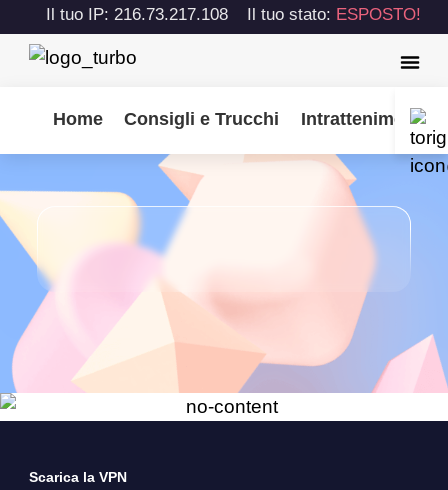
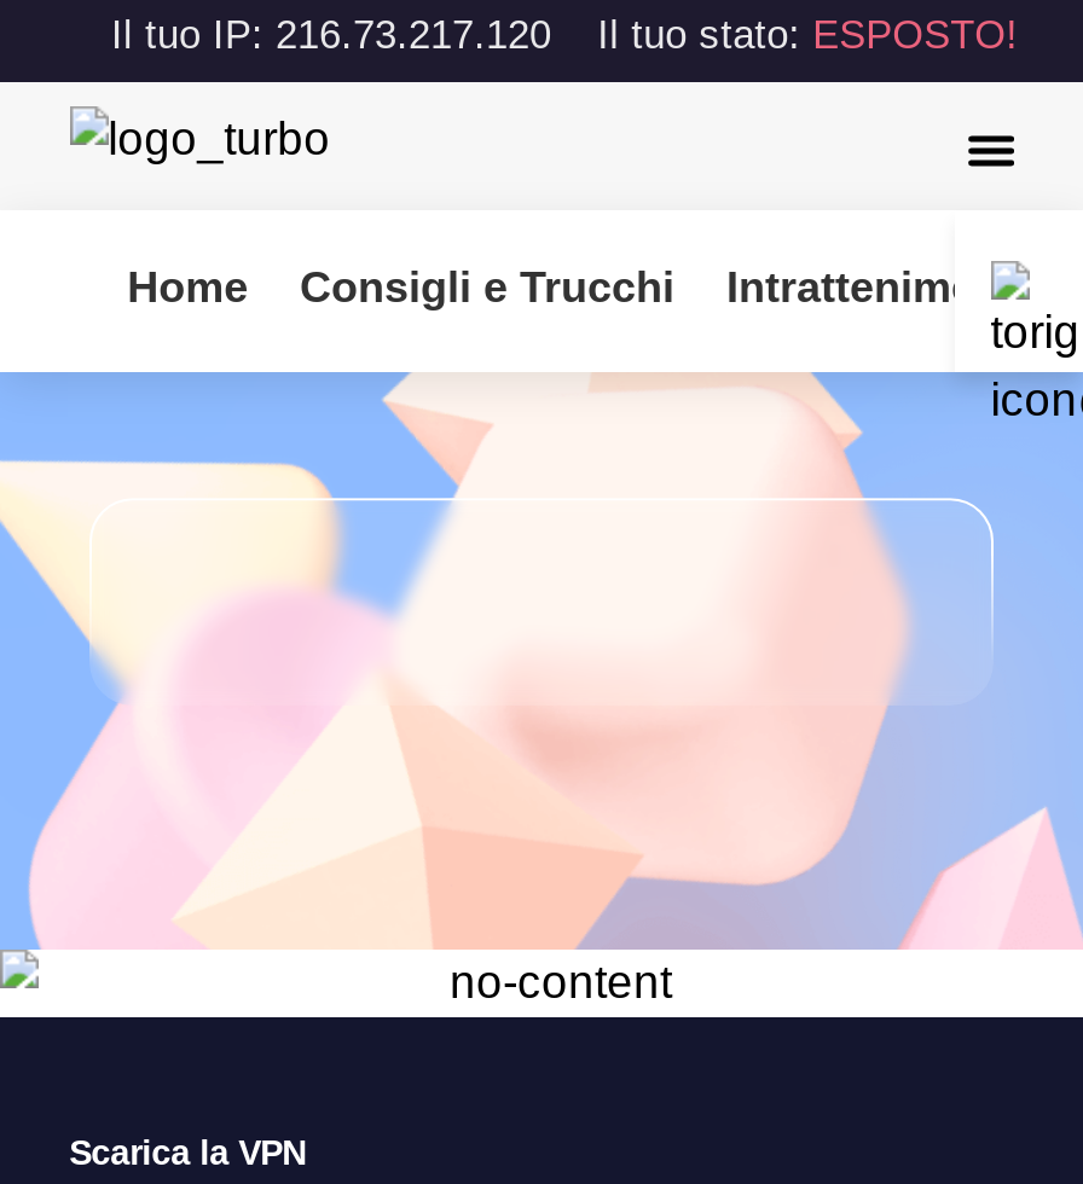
[46,5,421,24] Il tuo IP: 216.73.217.108 Il tuo stato: ESPOSTO! -> [111,12,1018,58] Il tuo IP: 216.73.217.120 Il tuo stato: ESPOSTO!

